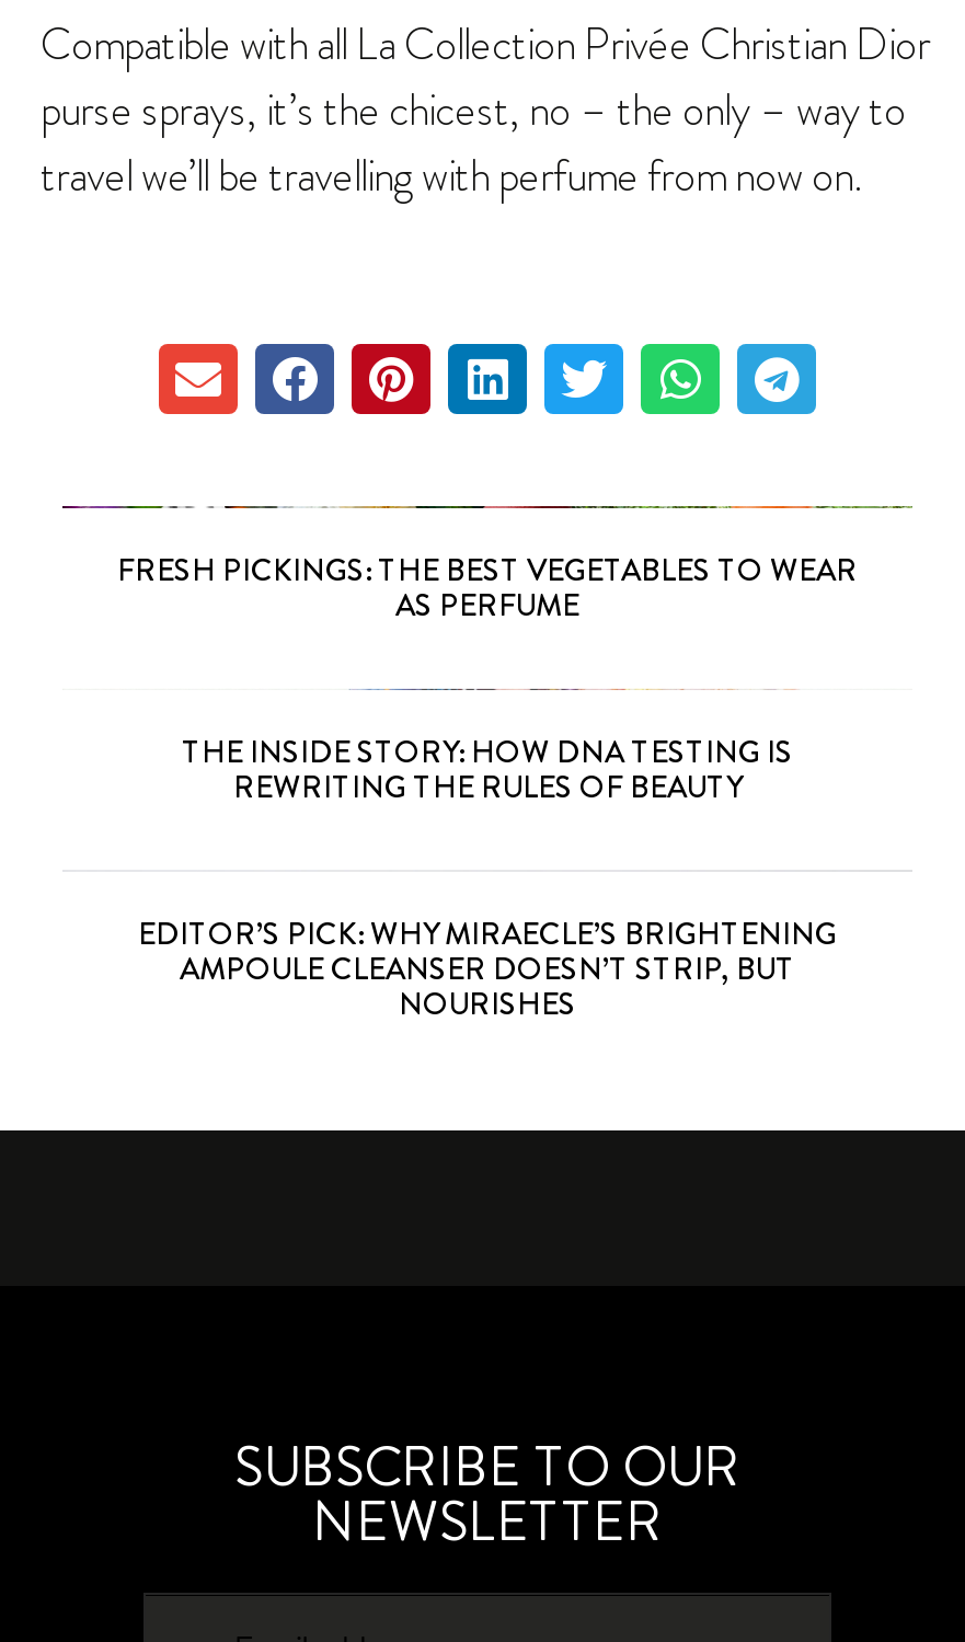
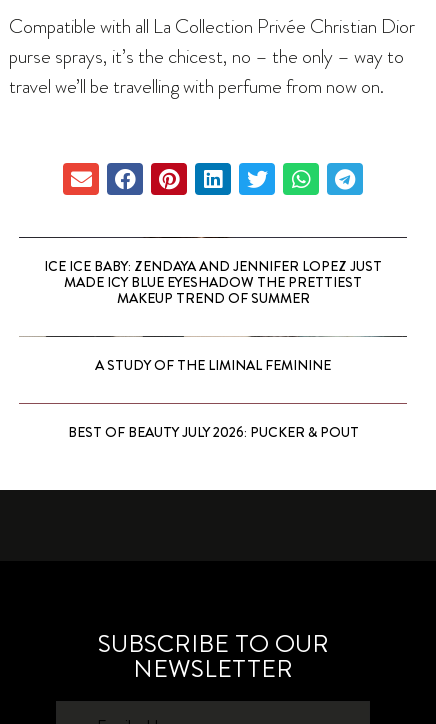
[117,548,858,627] FRESH PICKINGS: THE BEST VEGETABLES TO WEAR | AS PERFUME -> [44,256,382,308] ICE ICE BABY: ZENDAYA AND JENNIFER LOPEZ JUST | MADE ICY BLUE EYESHADOW THE PRETTIEST | MAKEUP TREND OF SUMMER
[182,730,793,809] THE INSIDE STORY: HOW DNA TESTING IS | REWRITING THE RULES OF BEAUTY -> [95,355,331,375] A STUDY OF THE LIMINAL FEMININE
[138,912,837,1026] EDITOR’S PICK: WHY MIRAECLE’S BRIGHTENING | AMPOULE CLEANSER DOESN’T STRIP, BUT | NOURISHES -> [67,422,358,442] BEST OF BEAUTY JULY 2026: PUCKER & POUT

